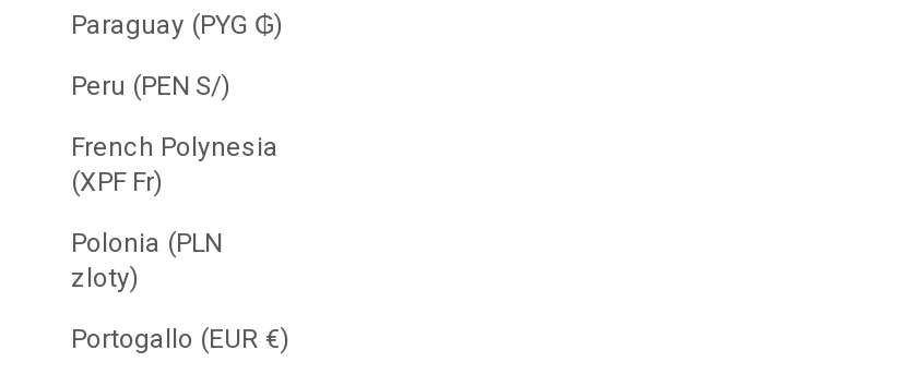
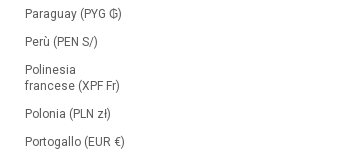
[71,71,230,101] Peru (PEN S/) -> [25,35,98,49] Perù (PEN S/)
[71,132,279,197] French Polynesia | (XPF Fr) -> [25,63,120,93] Polinesia | francese (XPF Fr)
[71,228,222,293] Polonia (PLN | zloty) -> [25,107,111,121] Polonia (PLN zł)

